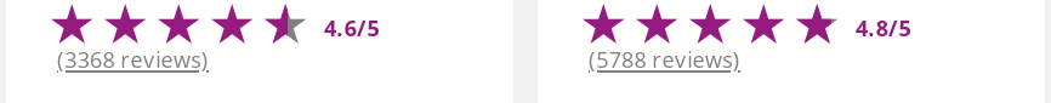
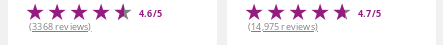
[589,11,911,74] 4.8/5 | (5788 reviews) -> [248,7,381,33] 4.7/5 | (14,975 reviews)

